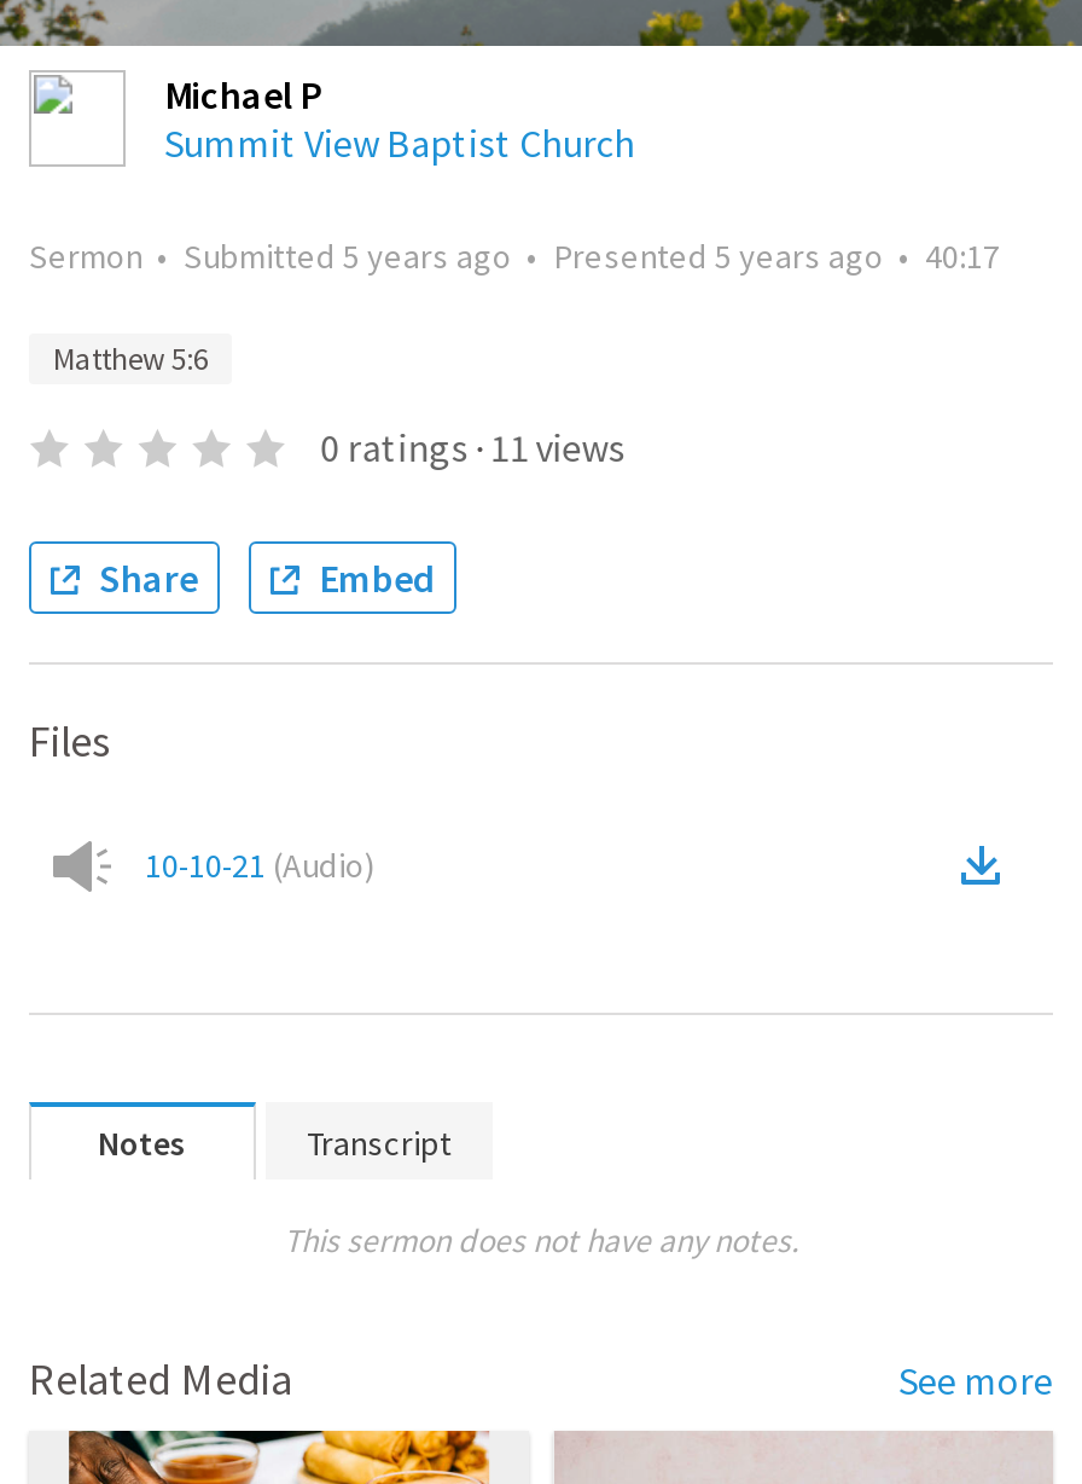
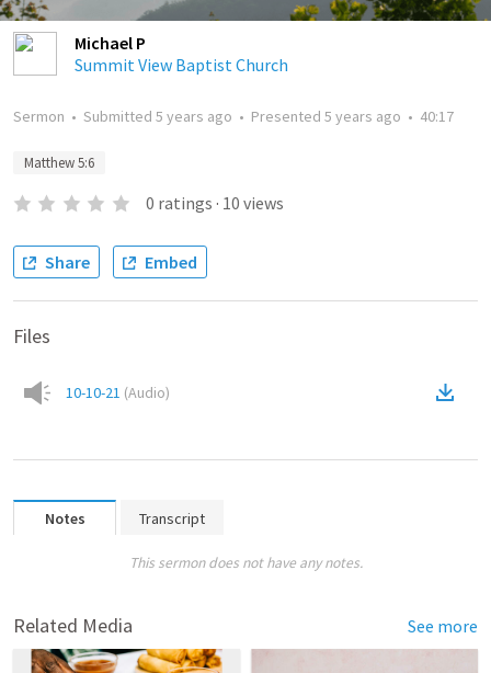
[320,423,625,471] 0 ratings · 11 views -> [145,192,284,214] 0 ratings · 10 views

